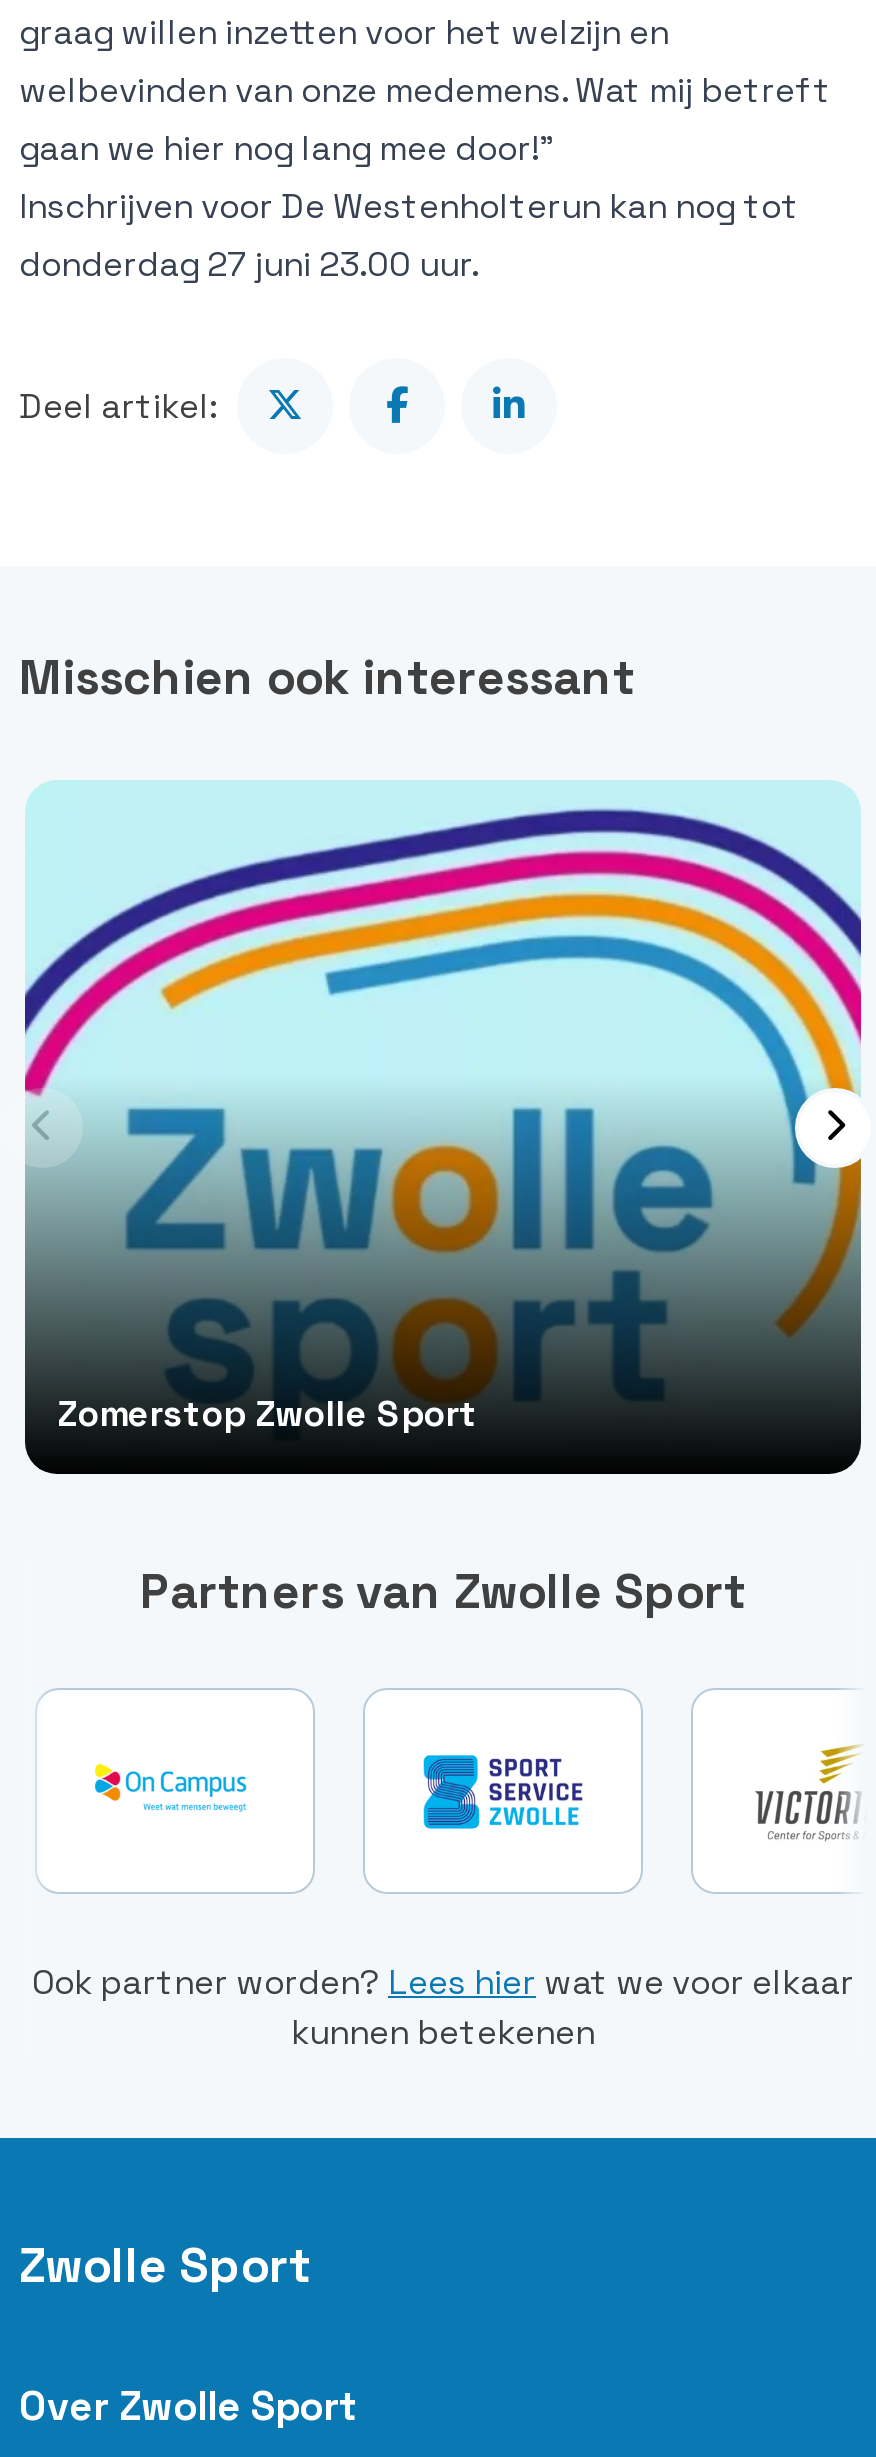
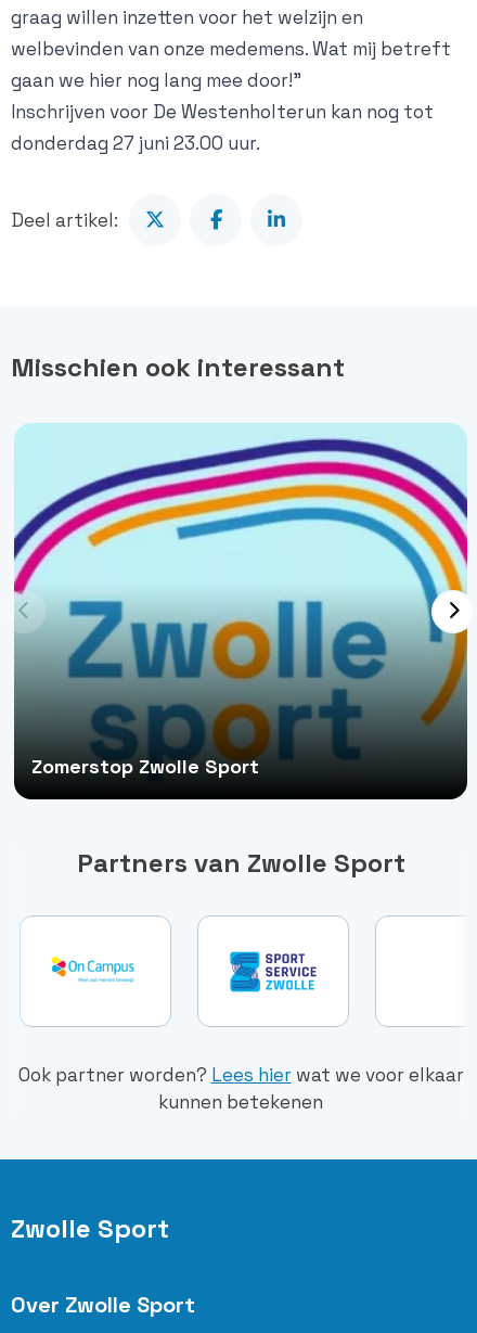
[755,1744,859,1840] [image] -> none

